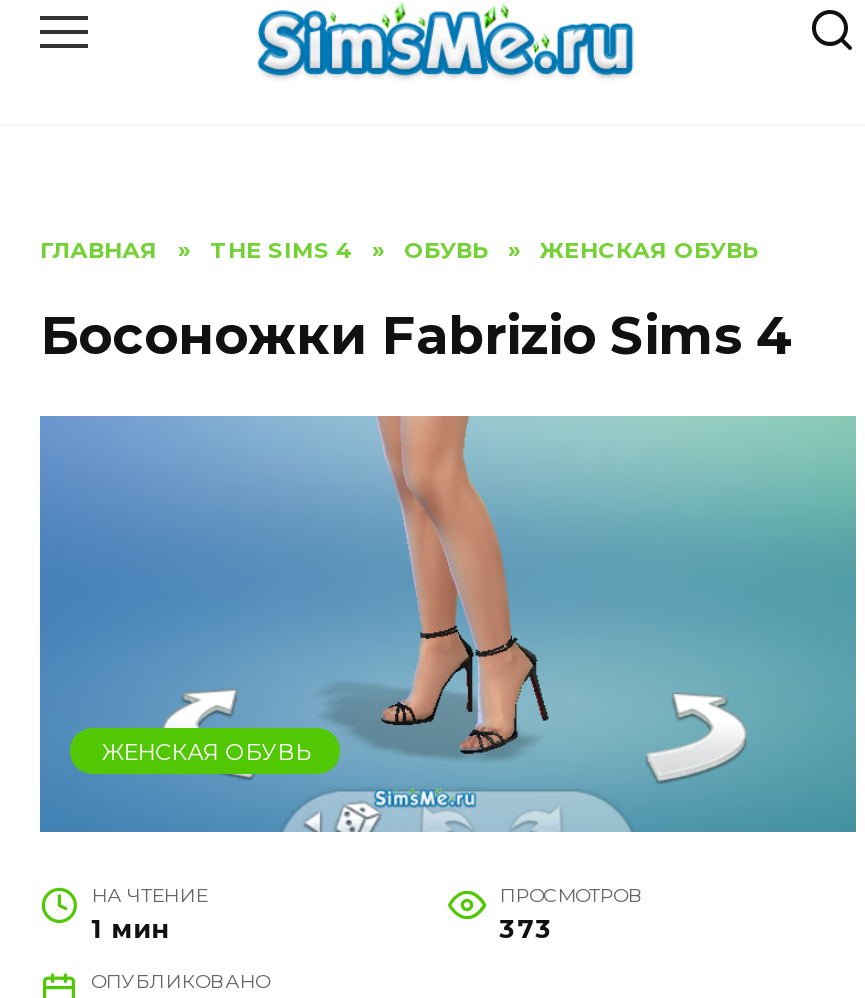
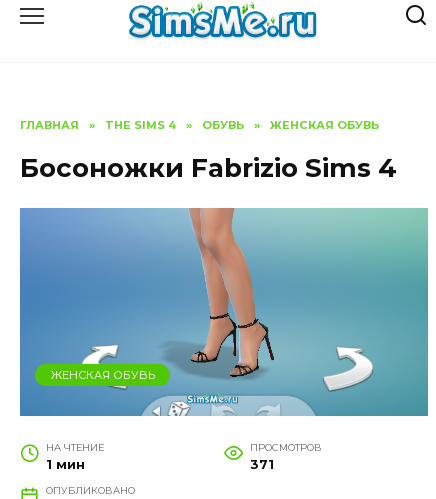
[499,913,553,943] 373 -> [250,457,274,472] 371

